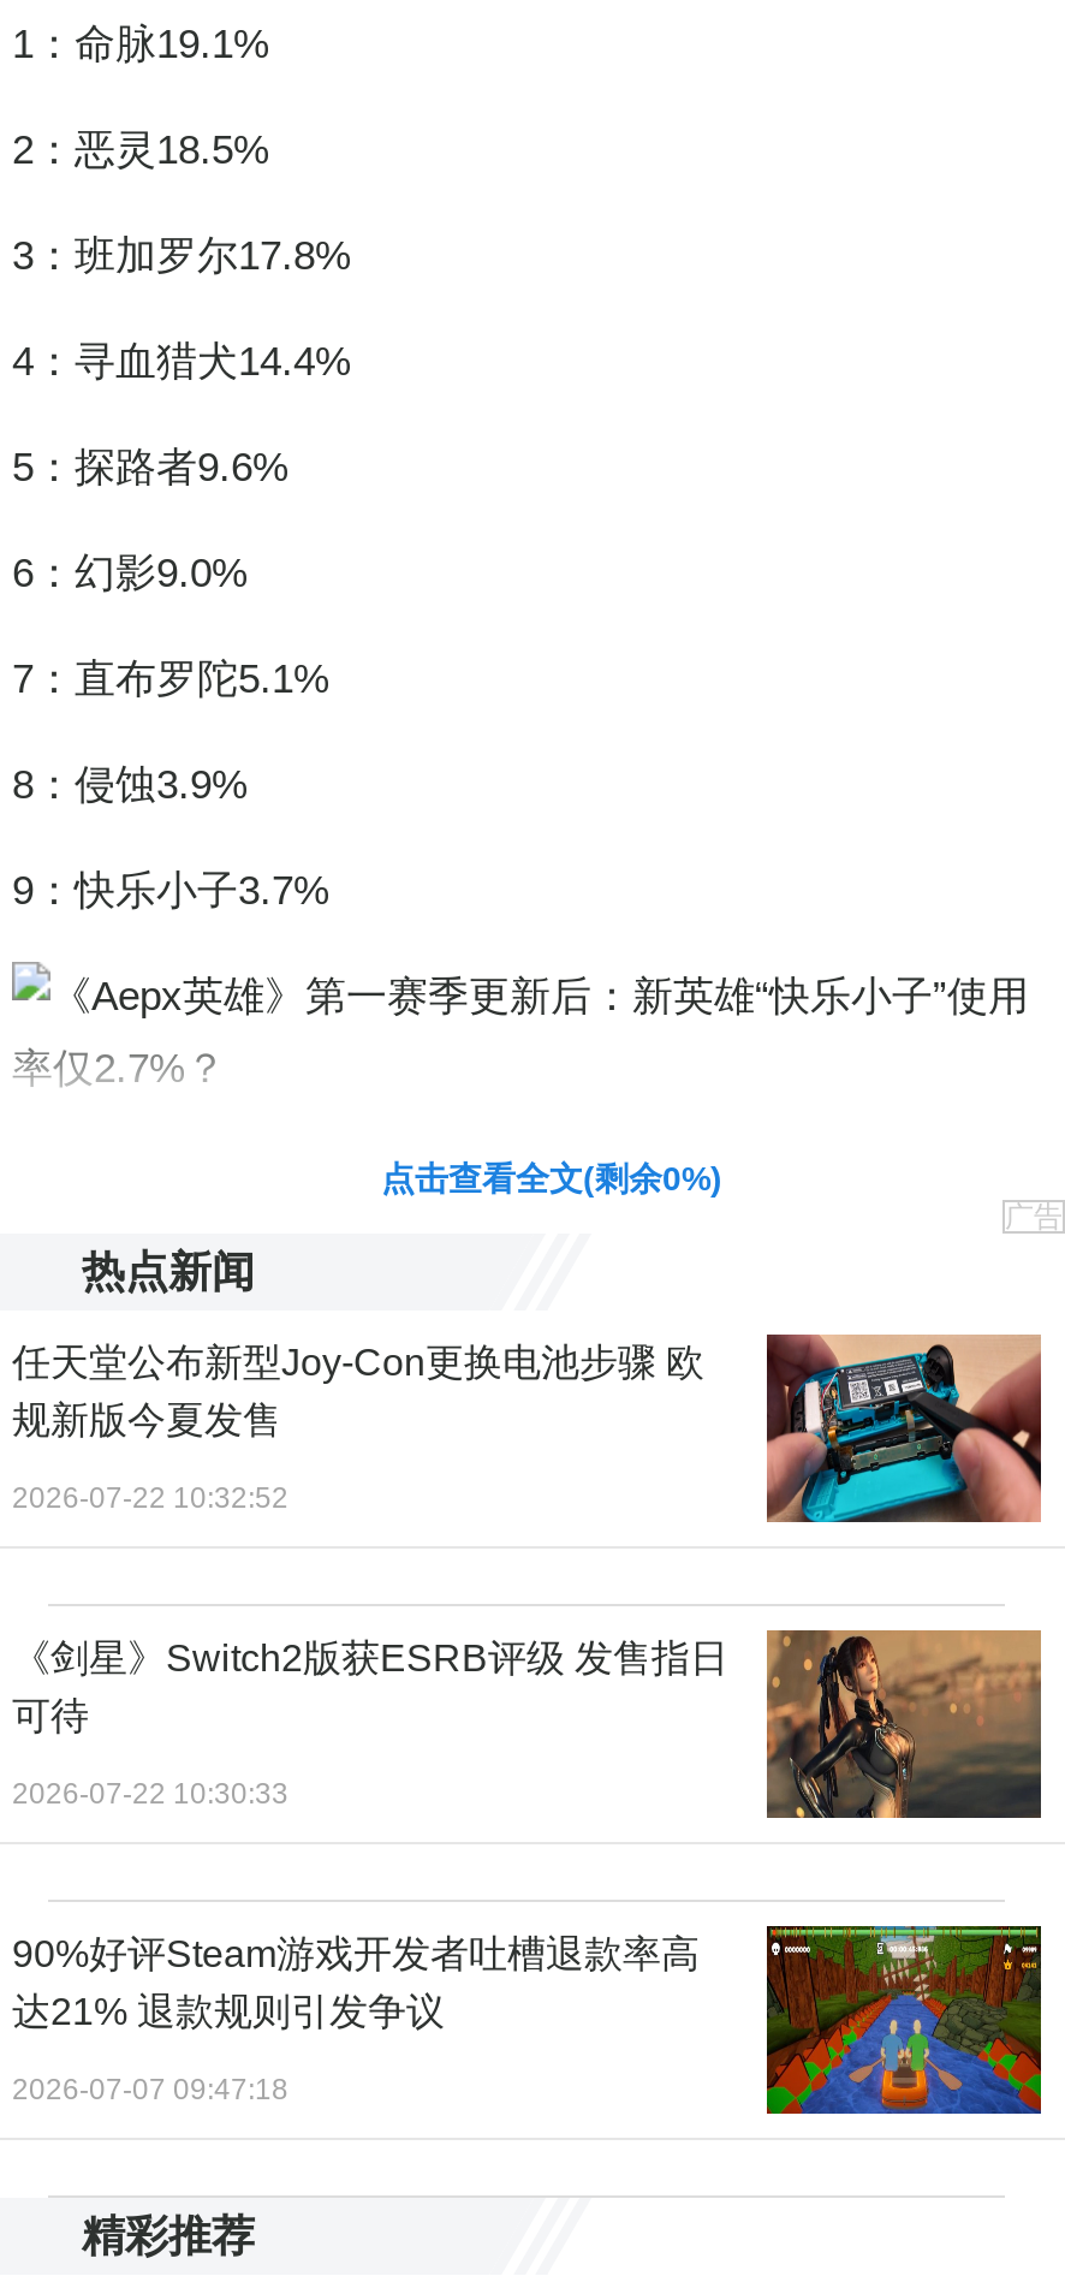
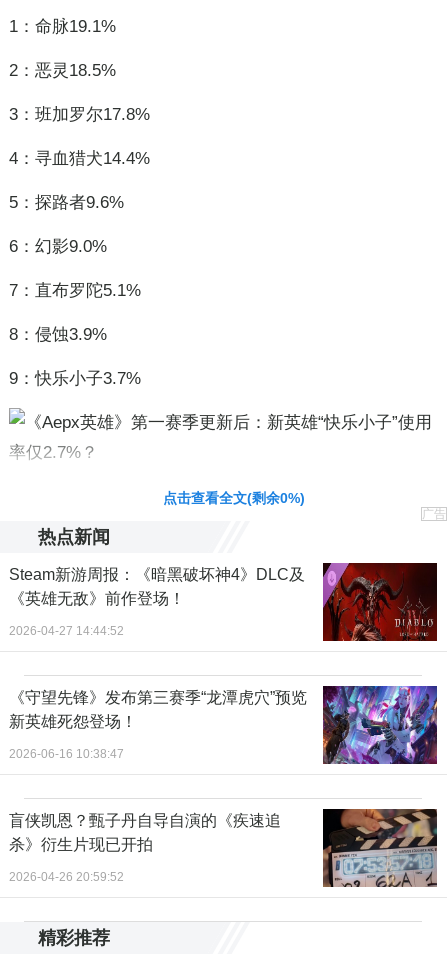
[12,1332,1043,1525] [image] | 任天堂公布新型Joy-Con更换电池步骤 欧 | 规新版今夏发售 -> [9,562,438,642] [image] | Steam新游周报：《暗黑破坏神4》DLC及 | 《英雄无敌》前作登场！
[12,1482,288,1516] 2026-07-22 10:32:52 -> [9,624,124,638] 2026-04-27 14:44:52
[12,1628,1043,1820] [image] | 《剑星》Switch2版获ESRB评级 发售指日 | 可待 -> [9,685,438,765] [image] | 《守望先锋》发布第三赛季“龙潭虎穴”预览 | 新英雄死怨登场！
[12,1778,288,1811] 2026-07-22 10:30:33 -> [9,747,124,761] 2026-06-16 10:38:47
[12,1934,700,2032] 90%好评Steam游戏开发者吐槽退款率高 | 达21% 退款规则引发争议 -> [9,812,281,853] 盲侠凯恩？甄子丹自导自演的《疾速追 | 杀》衍生片现已开拍
[764,1924,1043,2116] [image] -> [322,808,438,888] [image]
[12,2073,288,2107] 2026-07-07 09:47:18 -> [9,870,124,884] 2026-04-26 20:59:52

